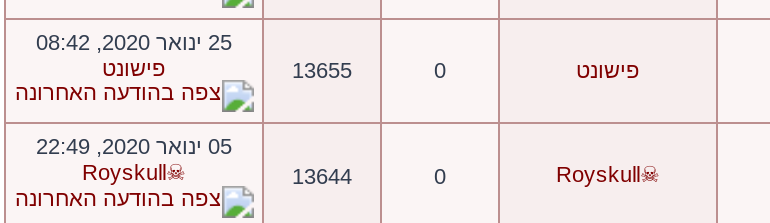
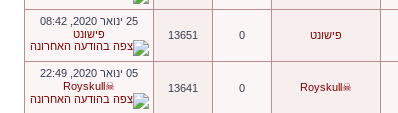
[292,58,352,82] 13655 -> [168,29,198,41] 13651
[292,164,352,188] 13644 -> [168,82,198,94] 13641

